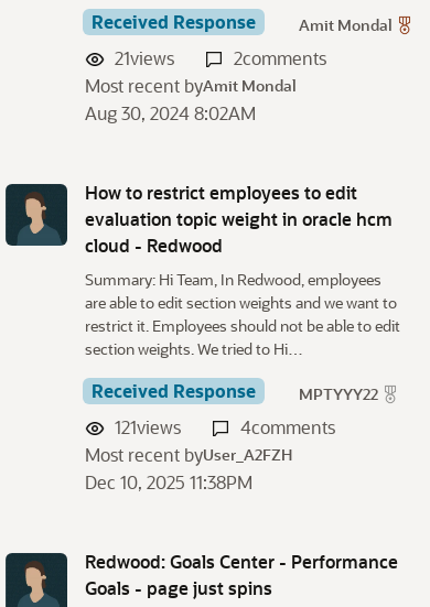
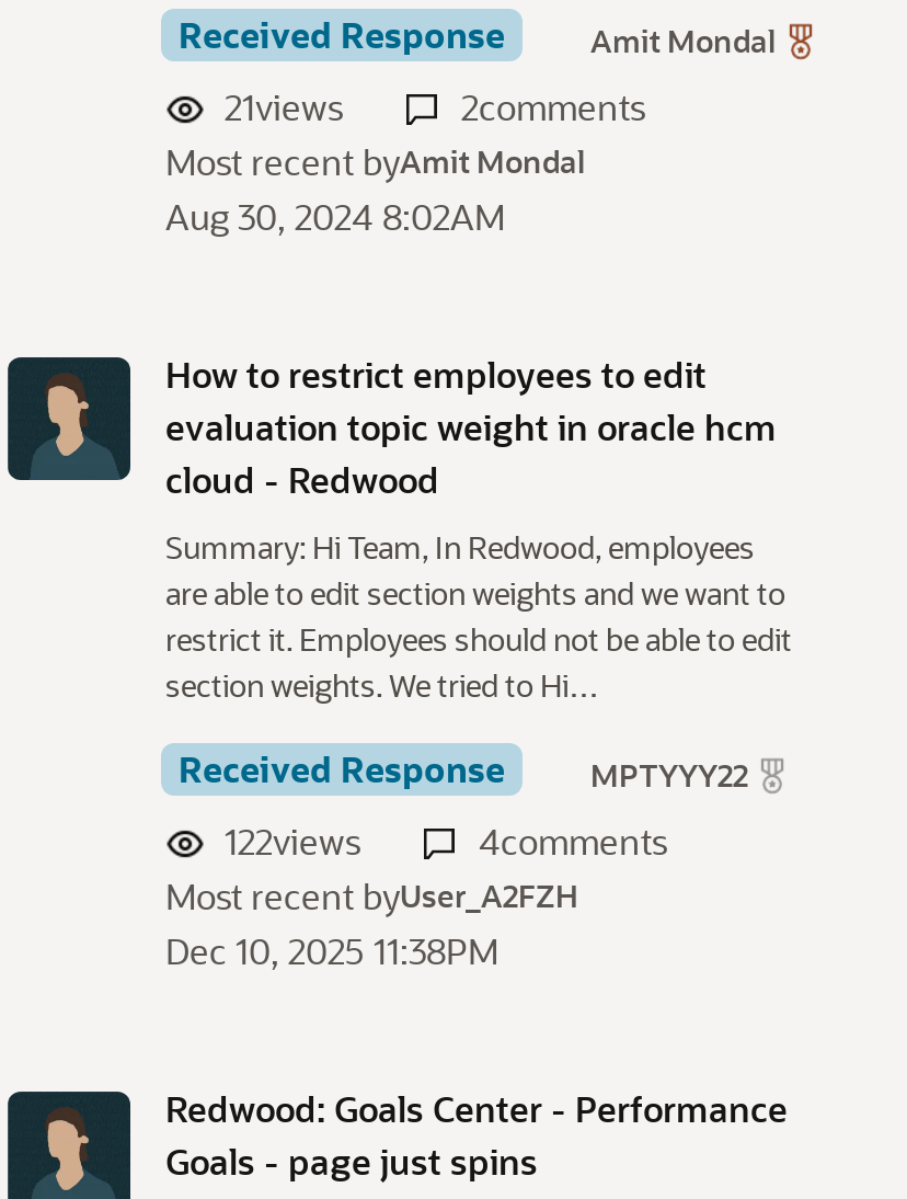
[115,415,181,438] 121views -> [225,817,360,863] 122views

